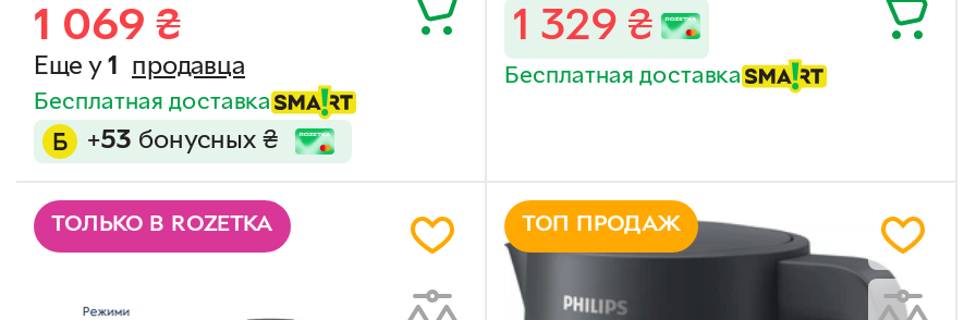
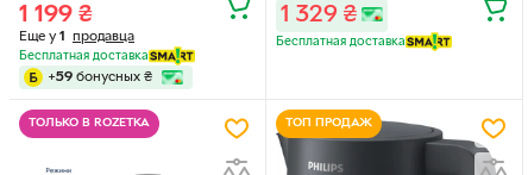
[34,7,184,49] 1 069 ₴ -> [19,4,94,27] 1 199 ₴
[86,129,278,155] +53 бонусных ₴ -> [48,71,152,85] +59 бонусных ₴

